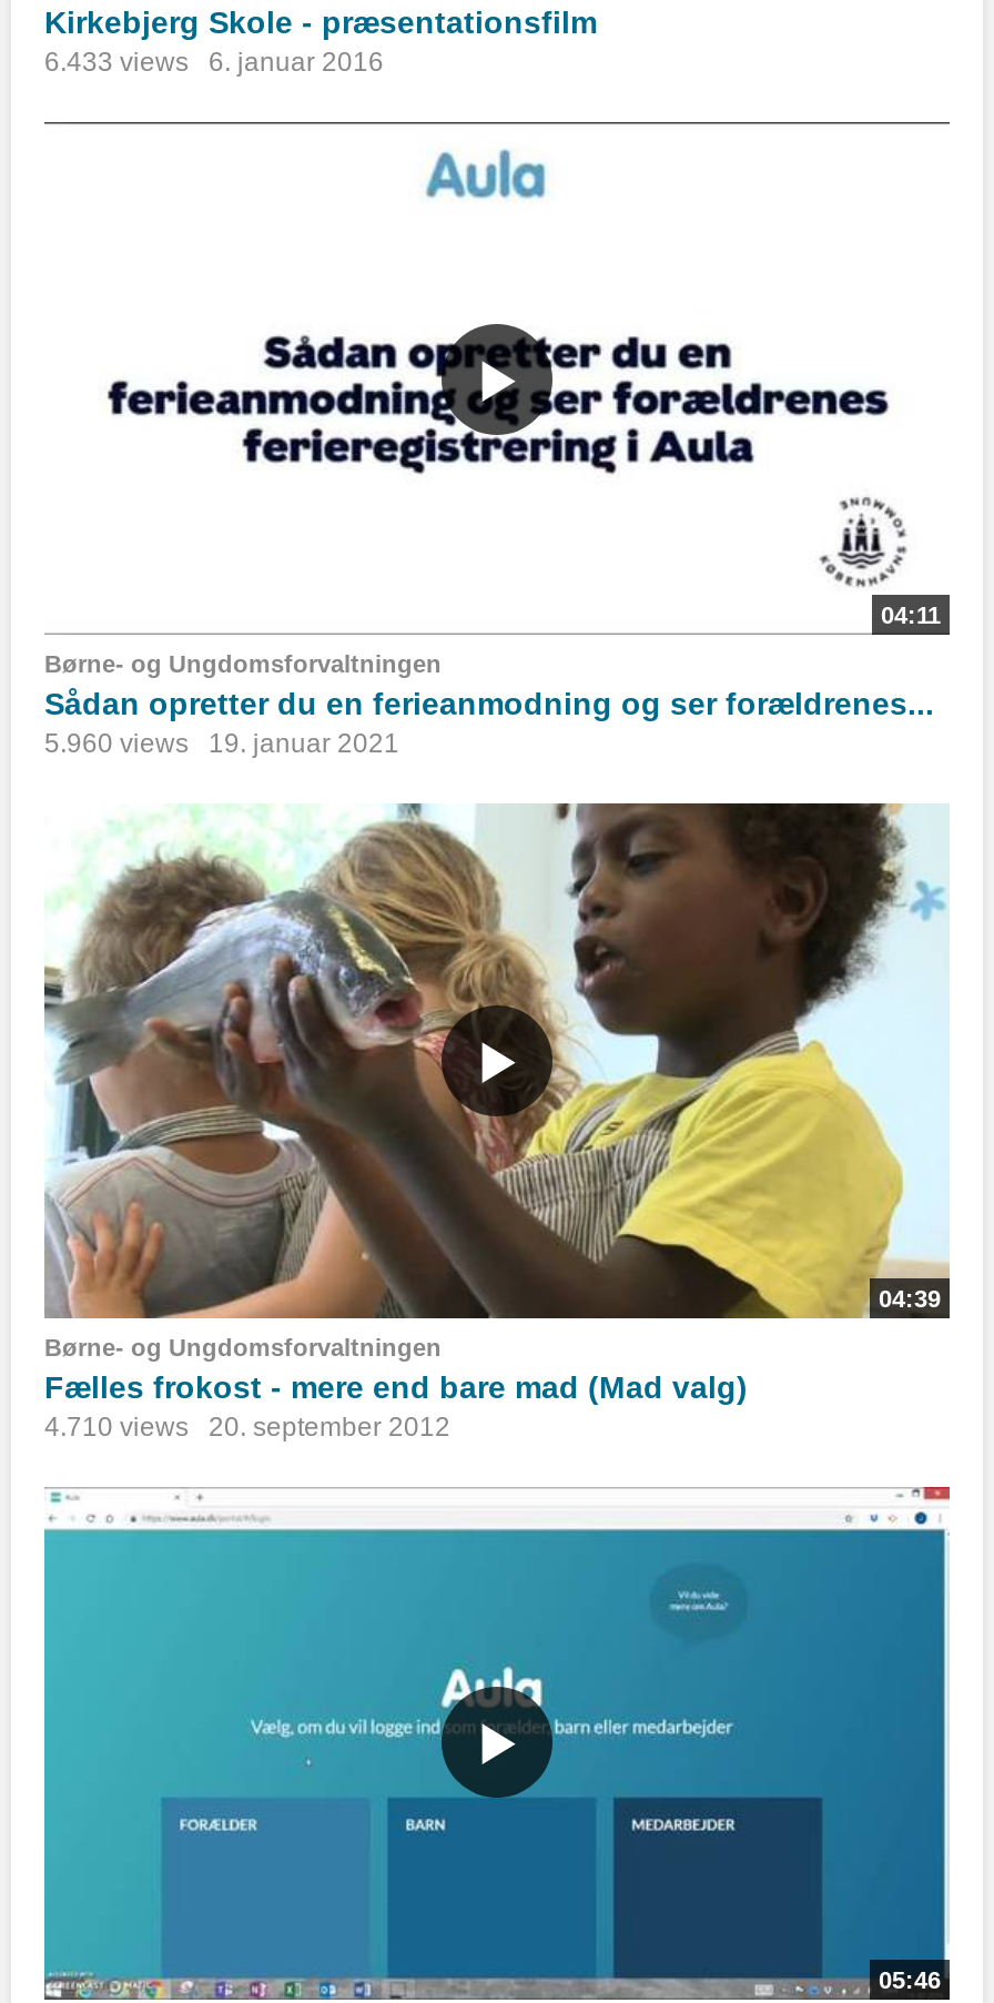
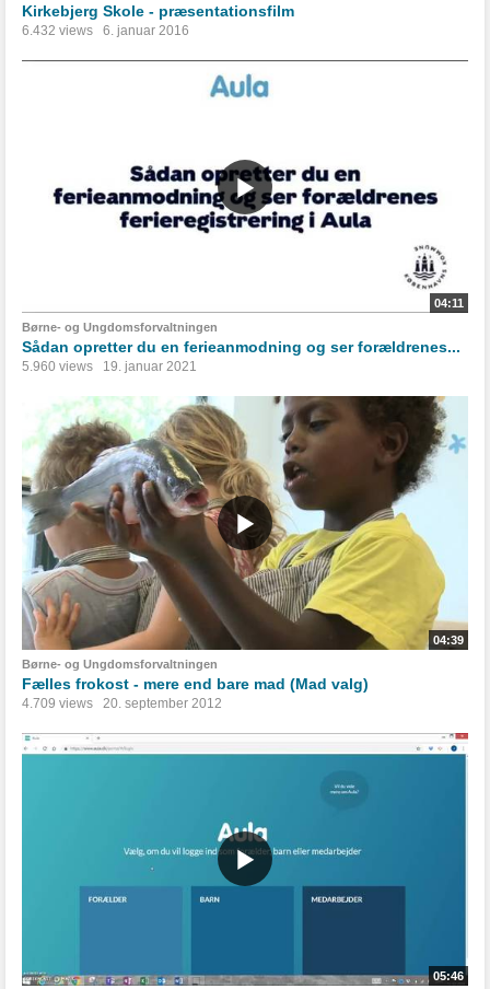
[44,47,384,78] 6.433 views 6. januar 2016 -> [22,23,189,39] 6.432 views 6. januar 2016
[44,1411,450,1442] 4.710 views 20. september 2012 -> [22,695,222,711] 4.709 views 20. september 2012

